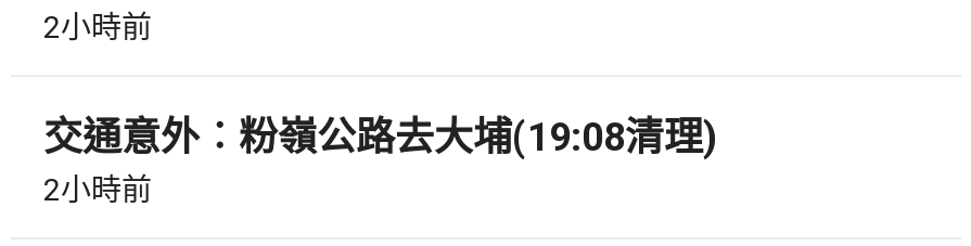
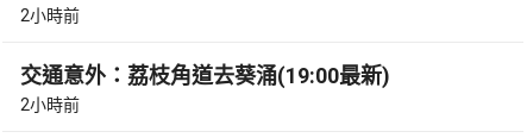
[43,114,718,159] 交通意外︰粉嶺公路去大埔(19:08清理) -> [20,63,390,88] 交通意外：荔枝角道去葵涌(19:00最新)

